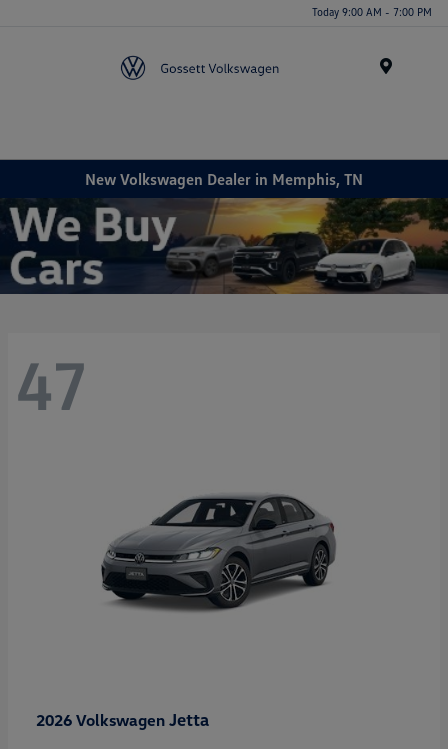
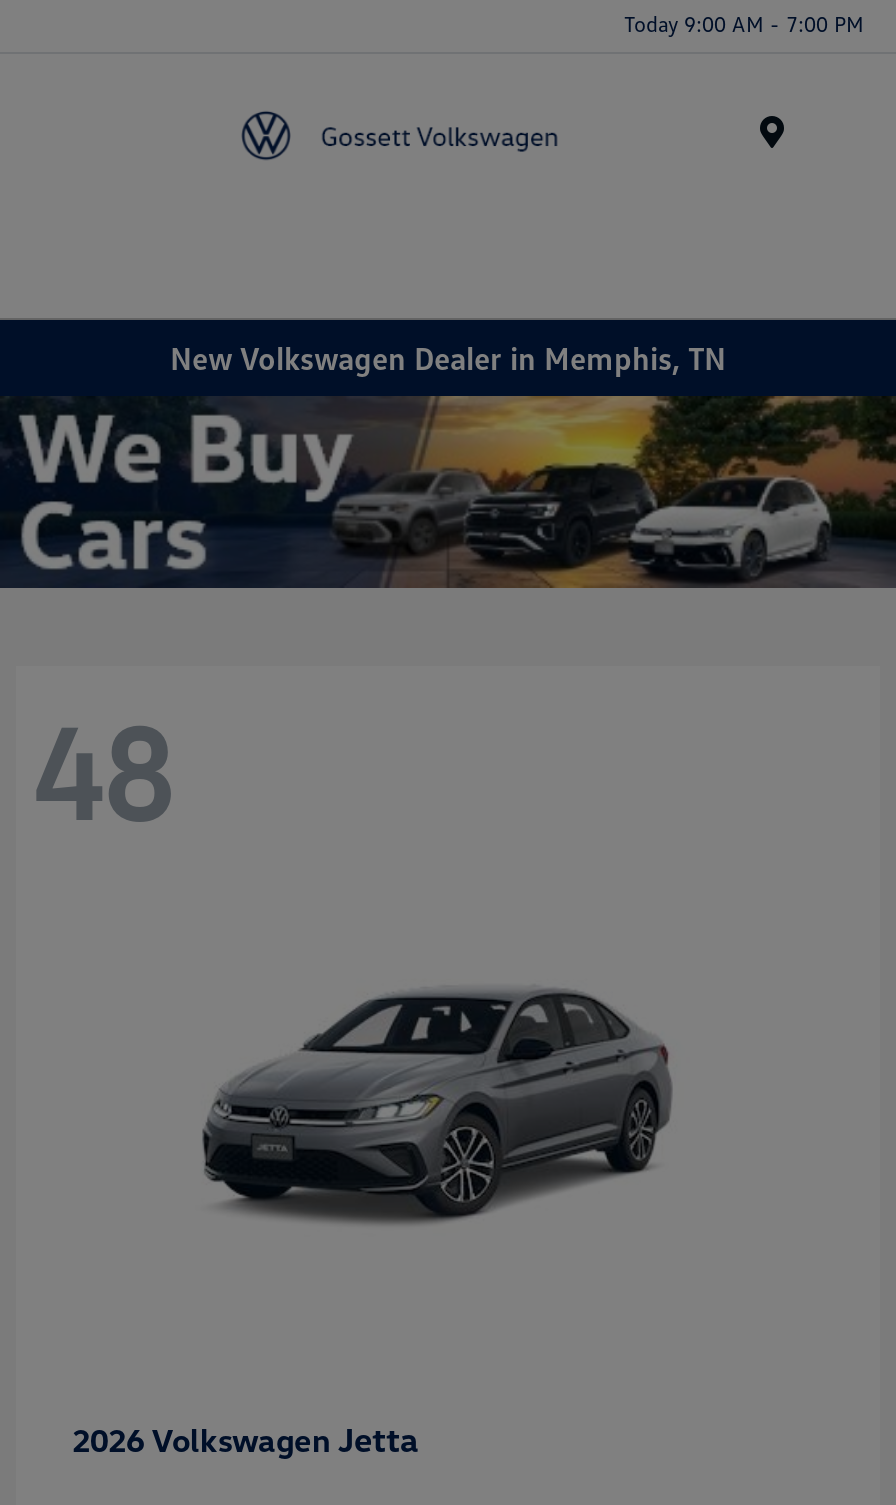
[16,346,86,424] 47 -> [32,692,172,848] 48

